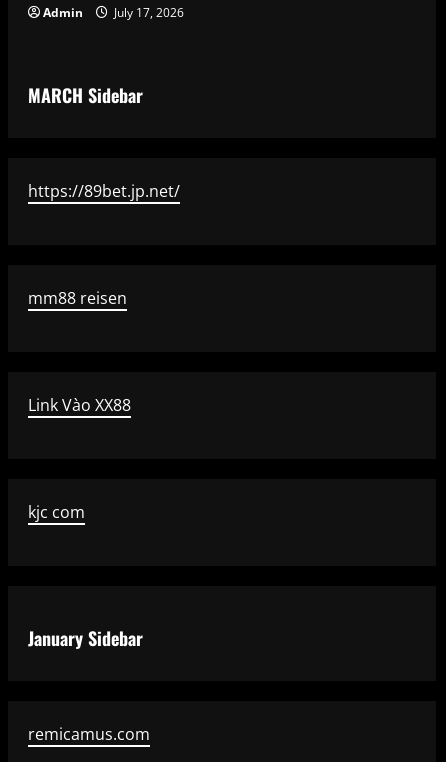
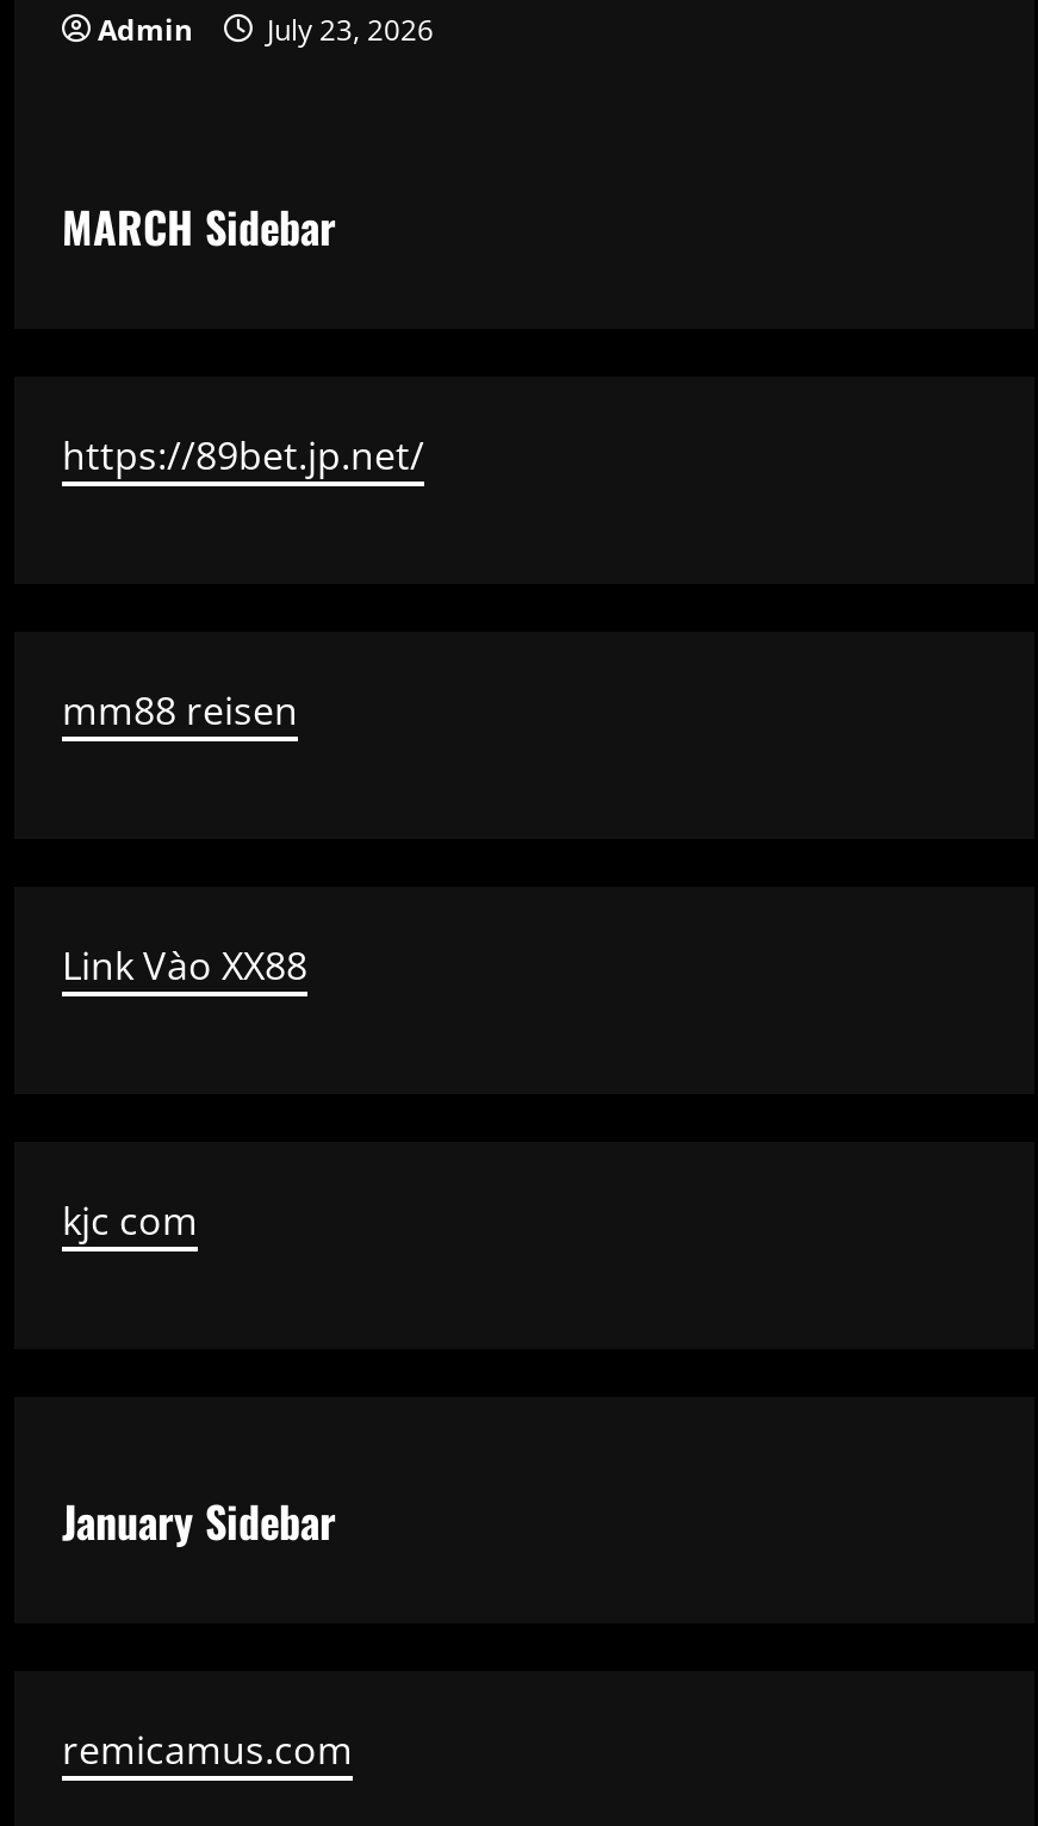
[43,4,184,21] Admin July 17, 2026 -> [98,10,434,50] Admin July 23, 2026

